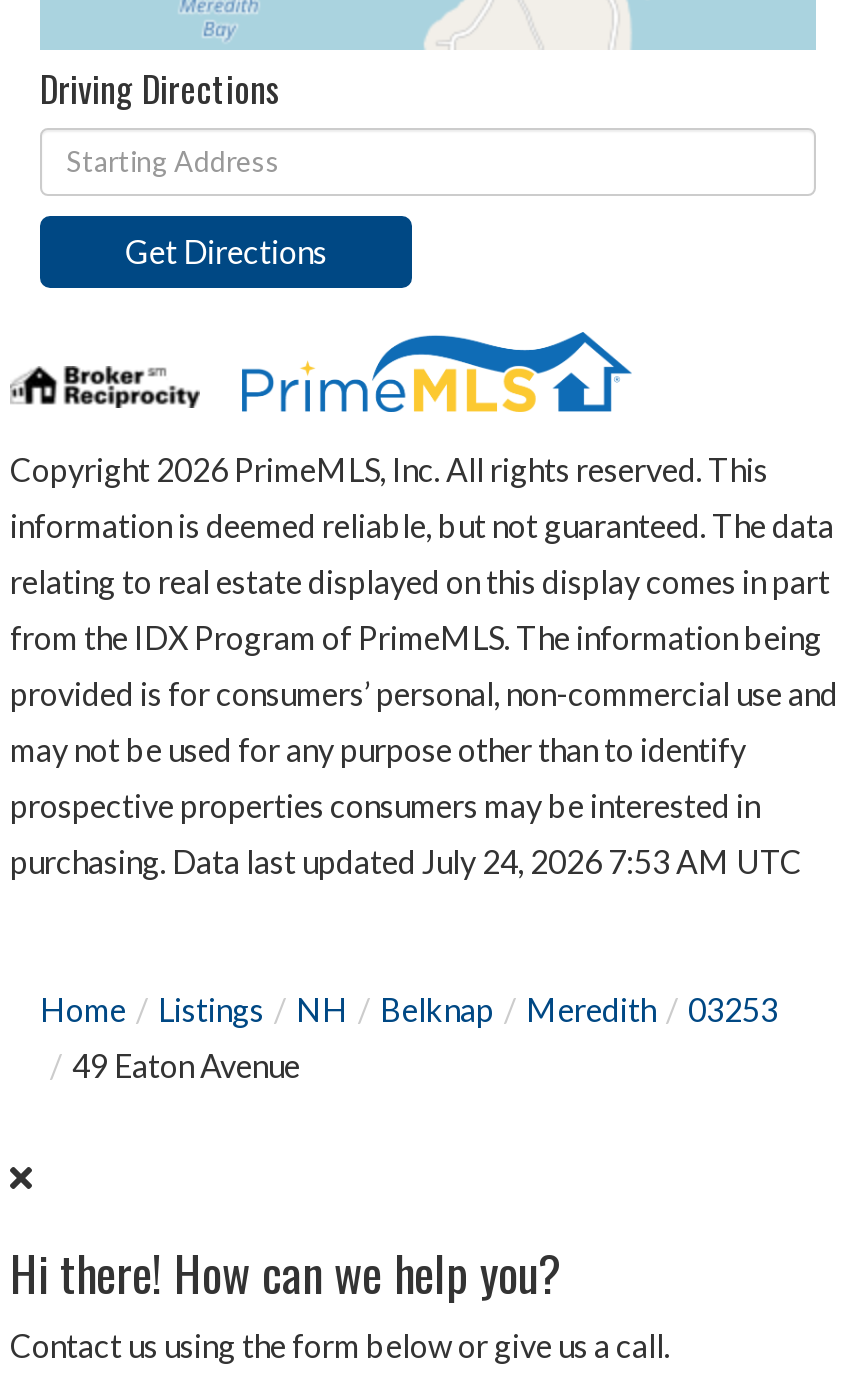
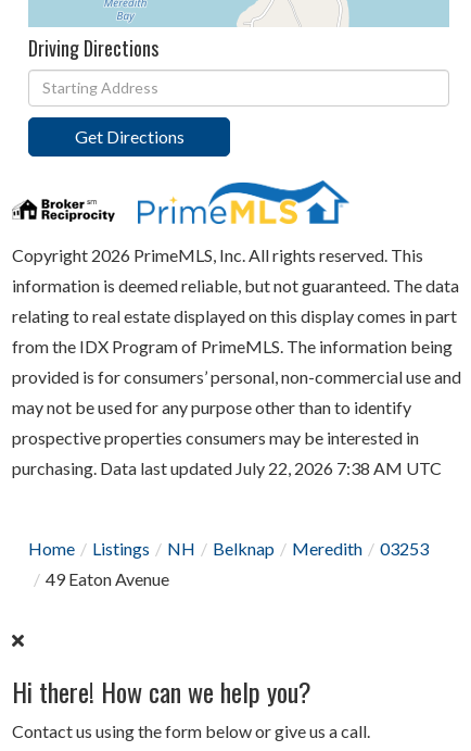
[10,841,802,879] purchasing. Data last updated July 24, 2026 7:53 AM UTC -> [12,457,442,478] purchasing. Data last updated July 22, 2026 7:38 AM UTC

